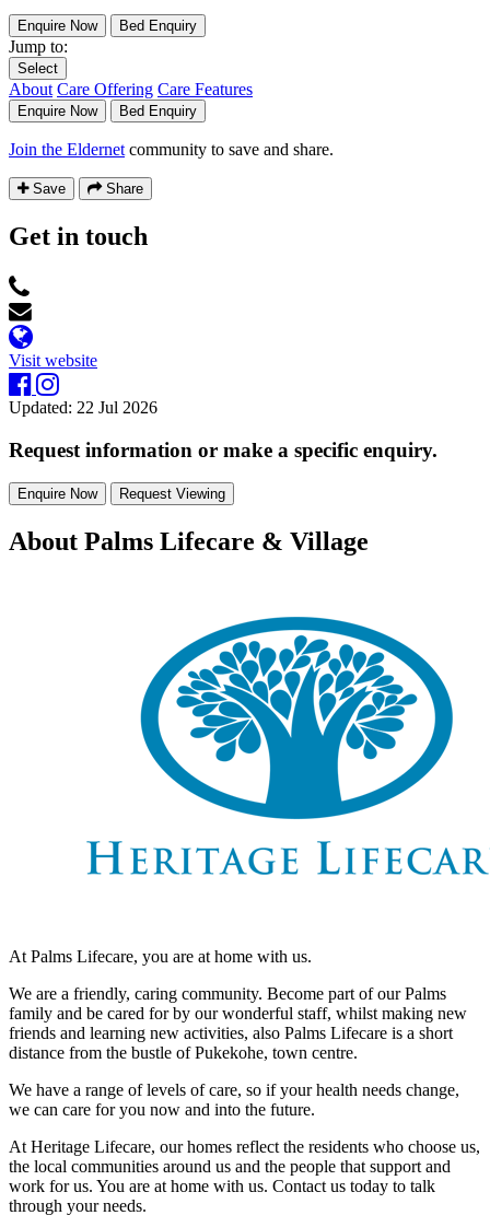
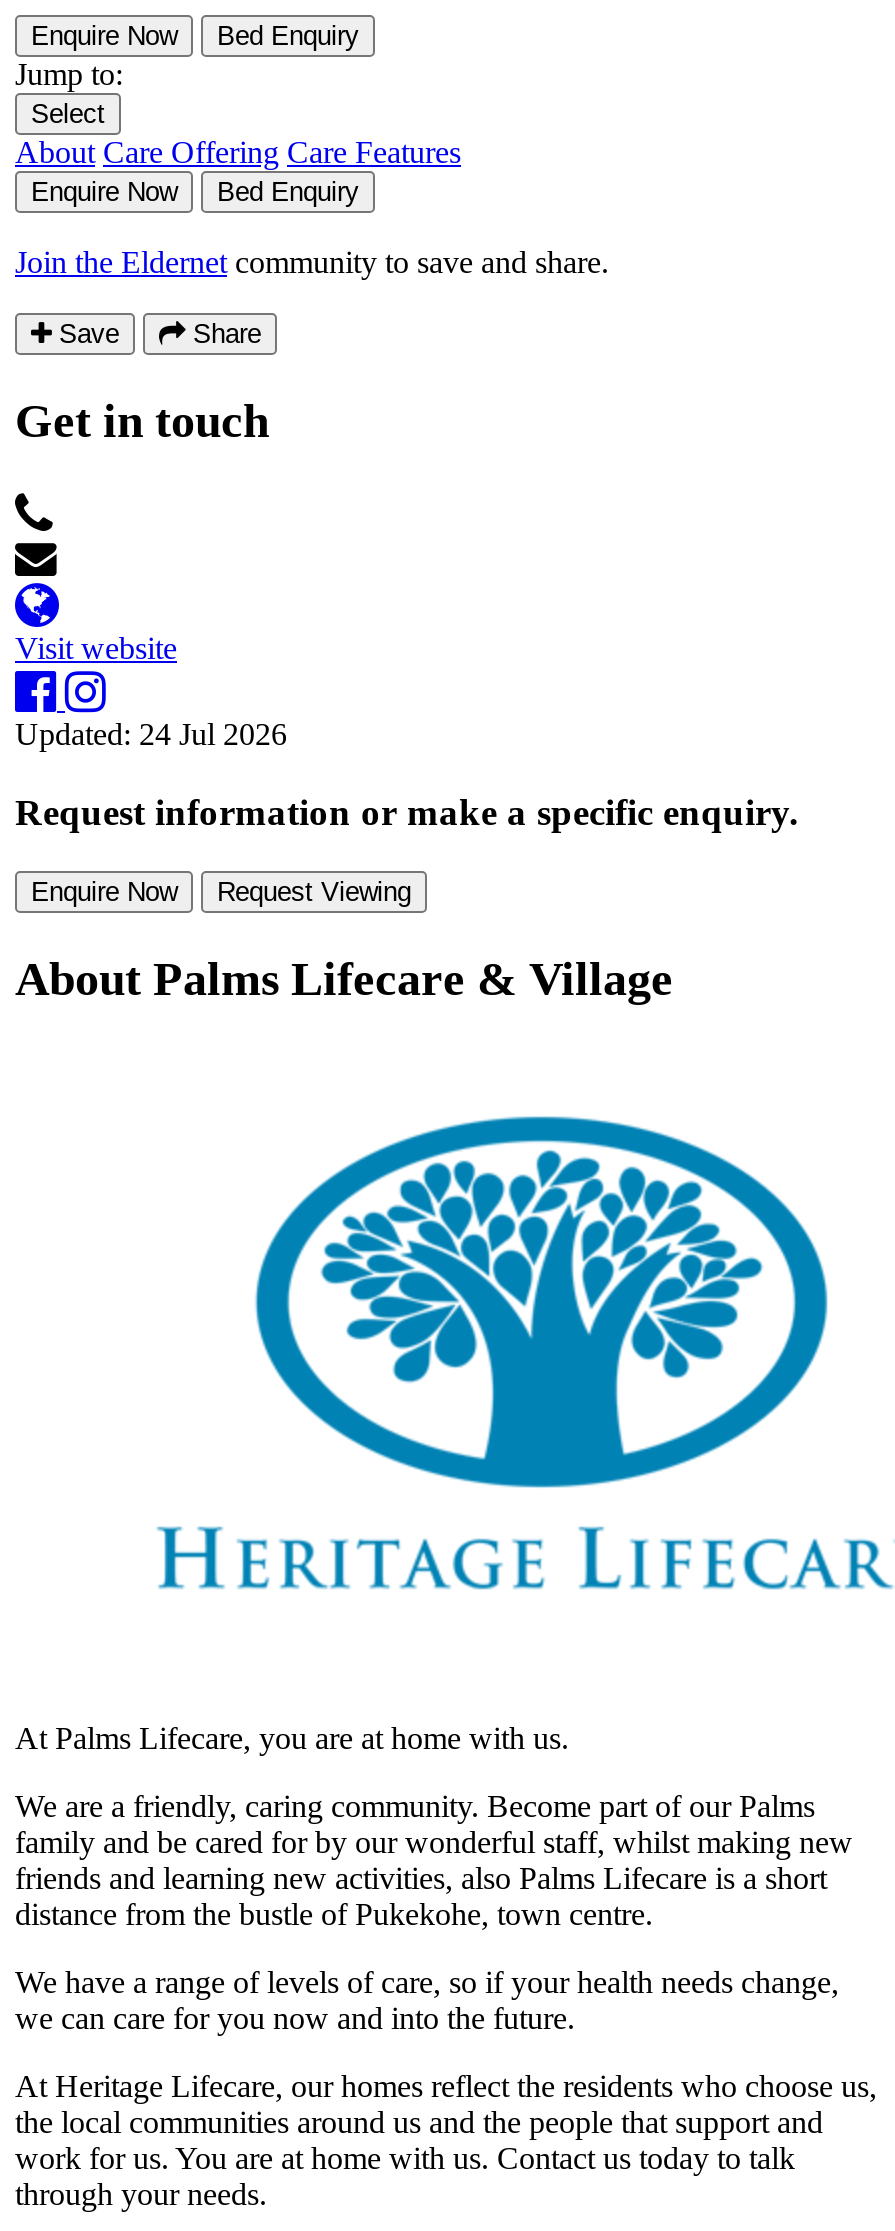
[9,398,157,417] Updated: 22 Jul 2026 -> [15,717,287,751] Updated: 24 Jul 2026

